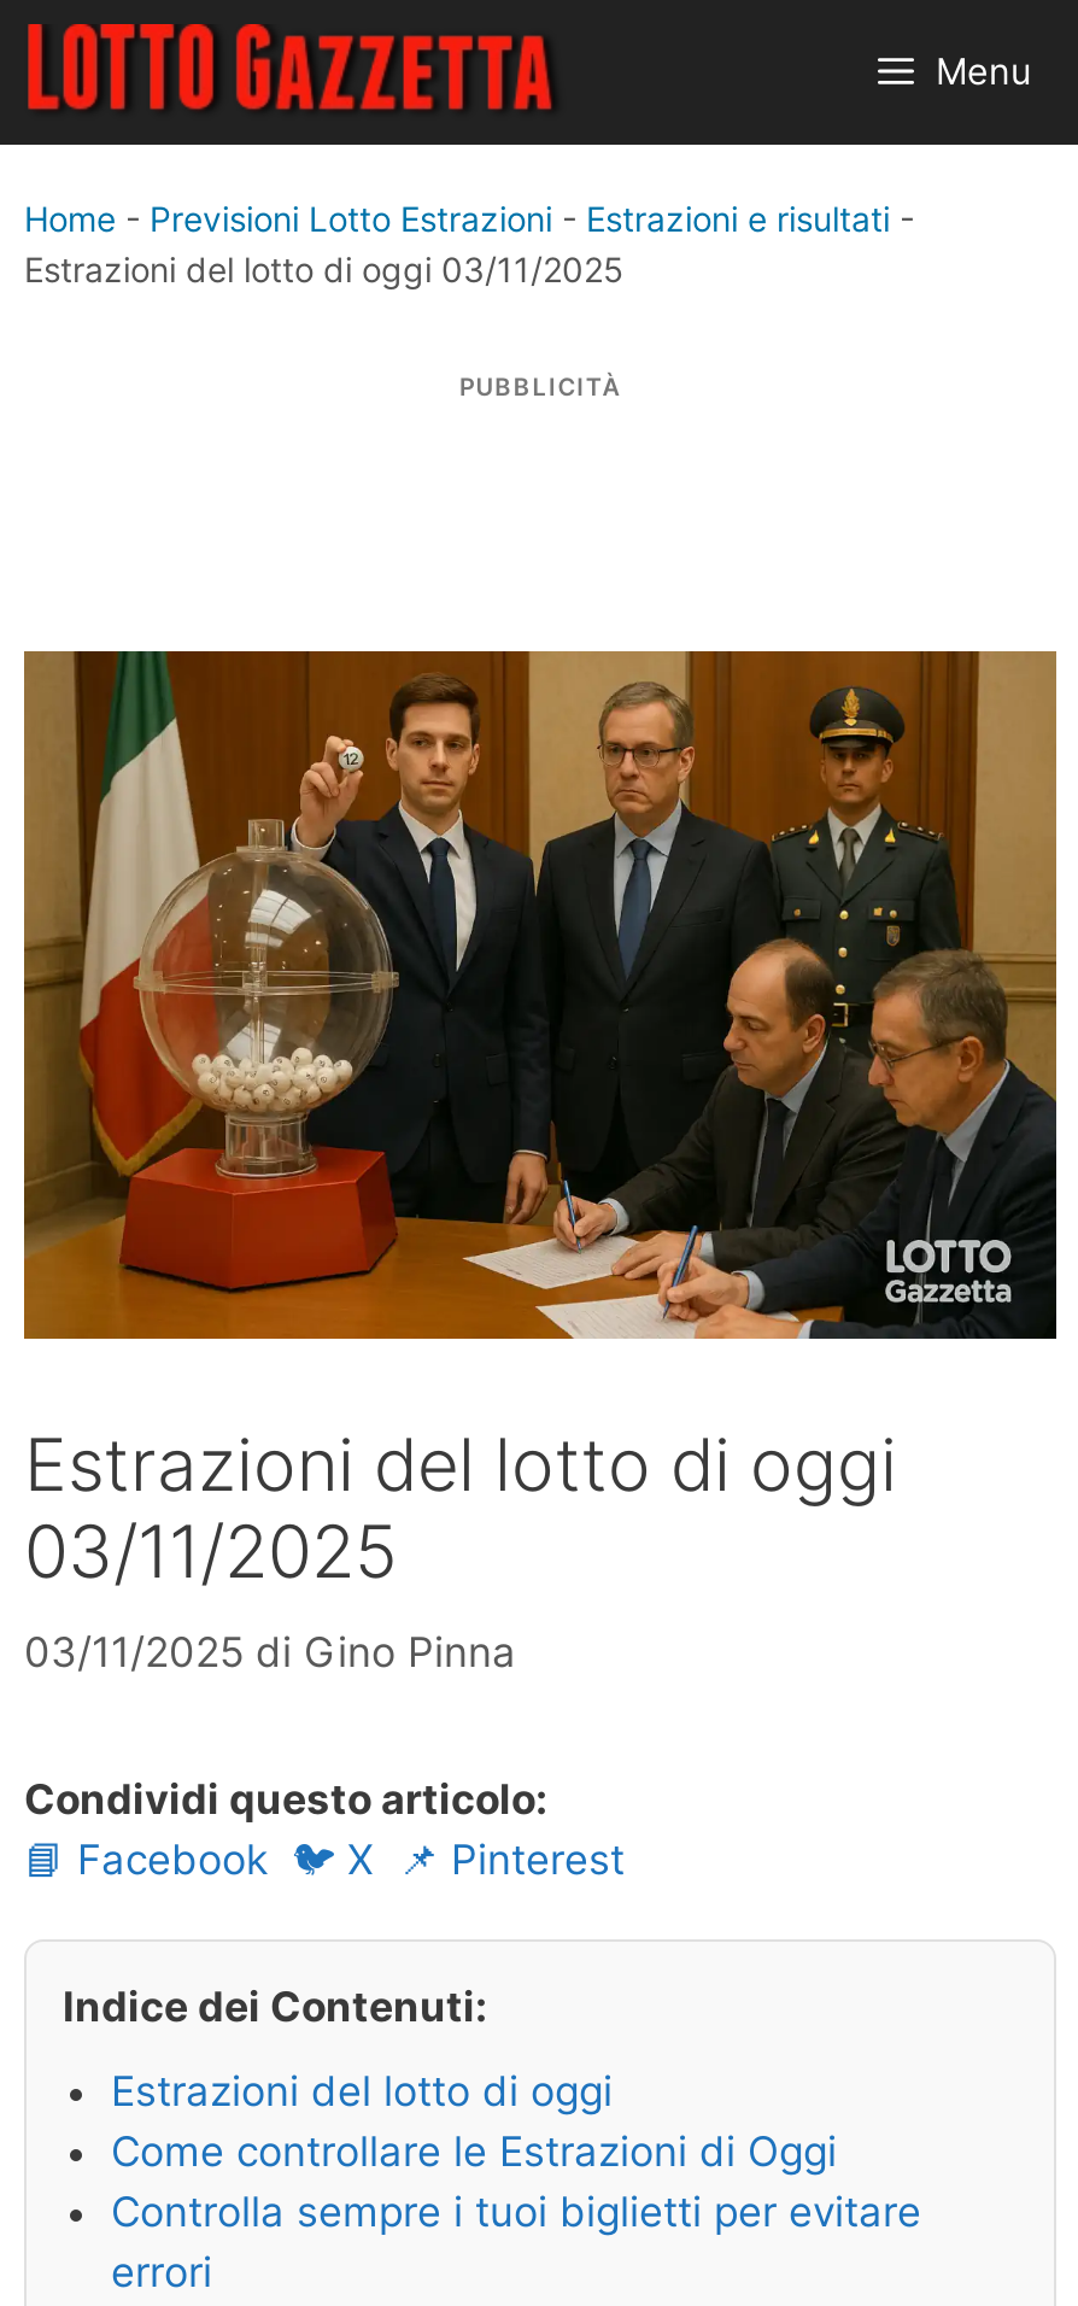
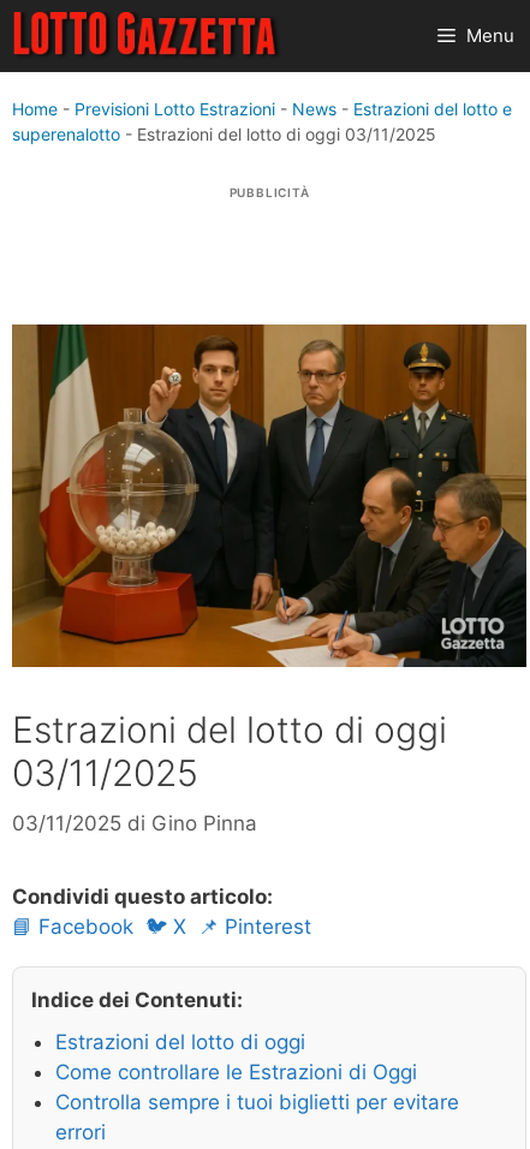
[24,198,914,289] Home - Previsioni Lotto Estrazioni - Estrazioni e risultati - | Estrazioni del lotto di oggi 03/11/2025 -> [12,99,512,144] Home - Previsioni Lotto Estrazioni - News - Estrazioni del lotto e | superenalotto - Estrazioni del lotto di oggi 03/11/2025

